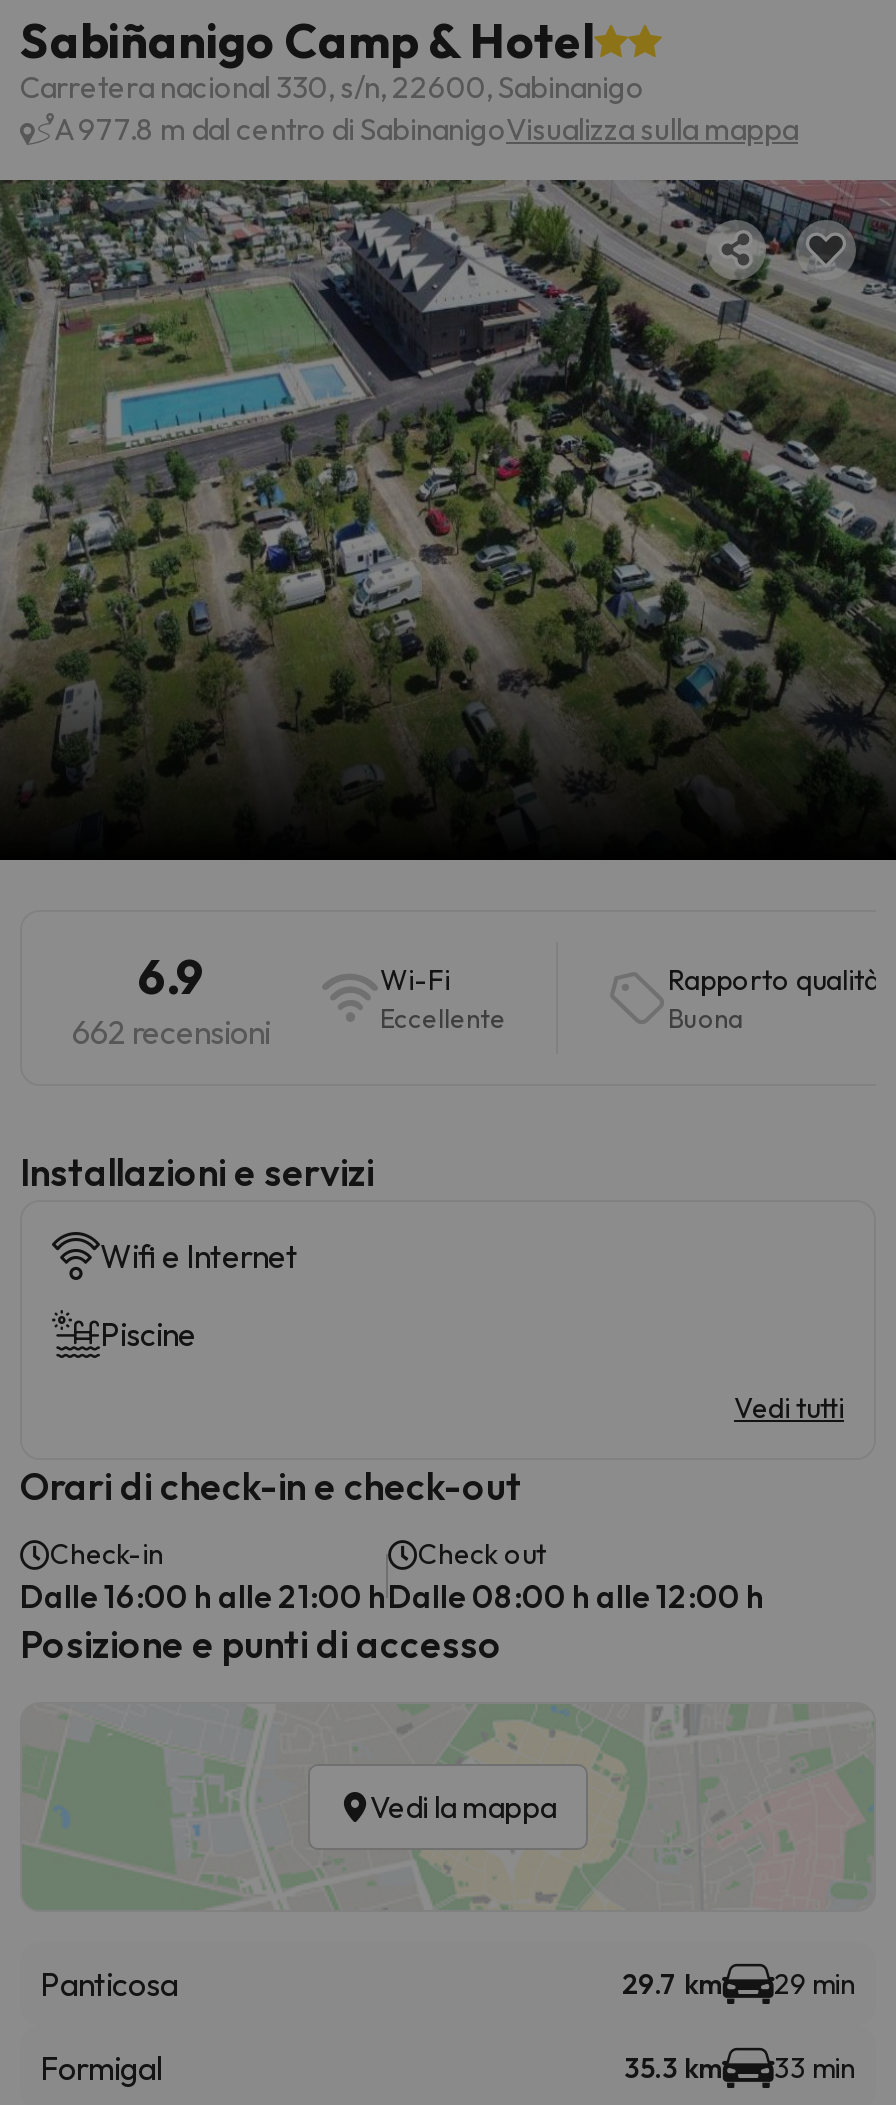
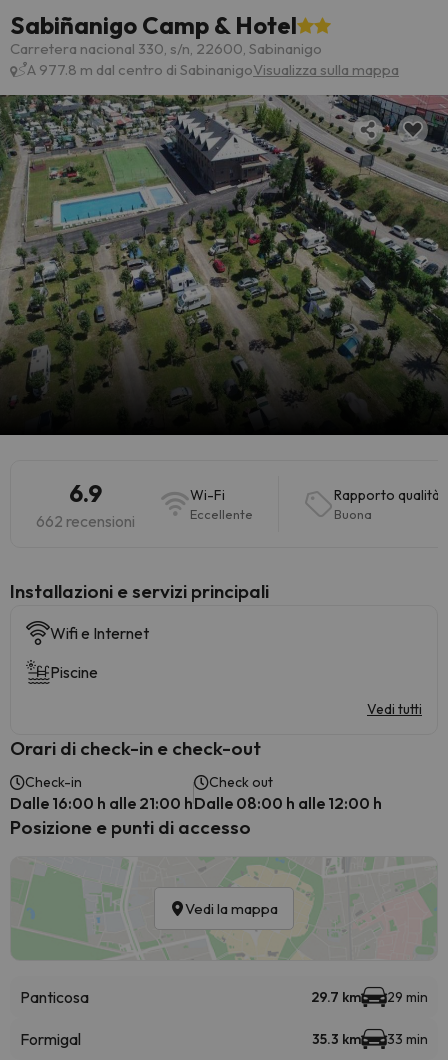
[20,1148,374,1196] Installazioni e servizi -> [10,579,269,603] Installazioni e servizi principali

